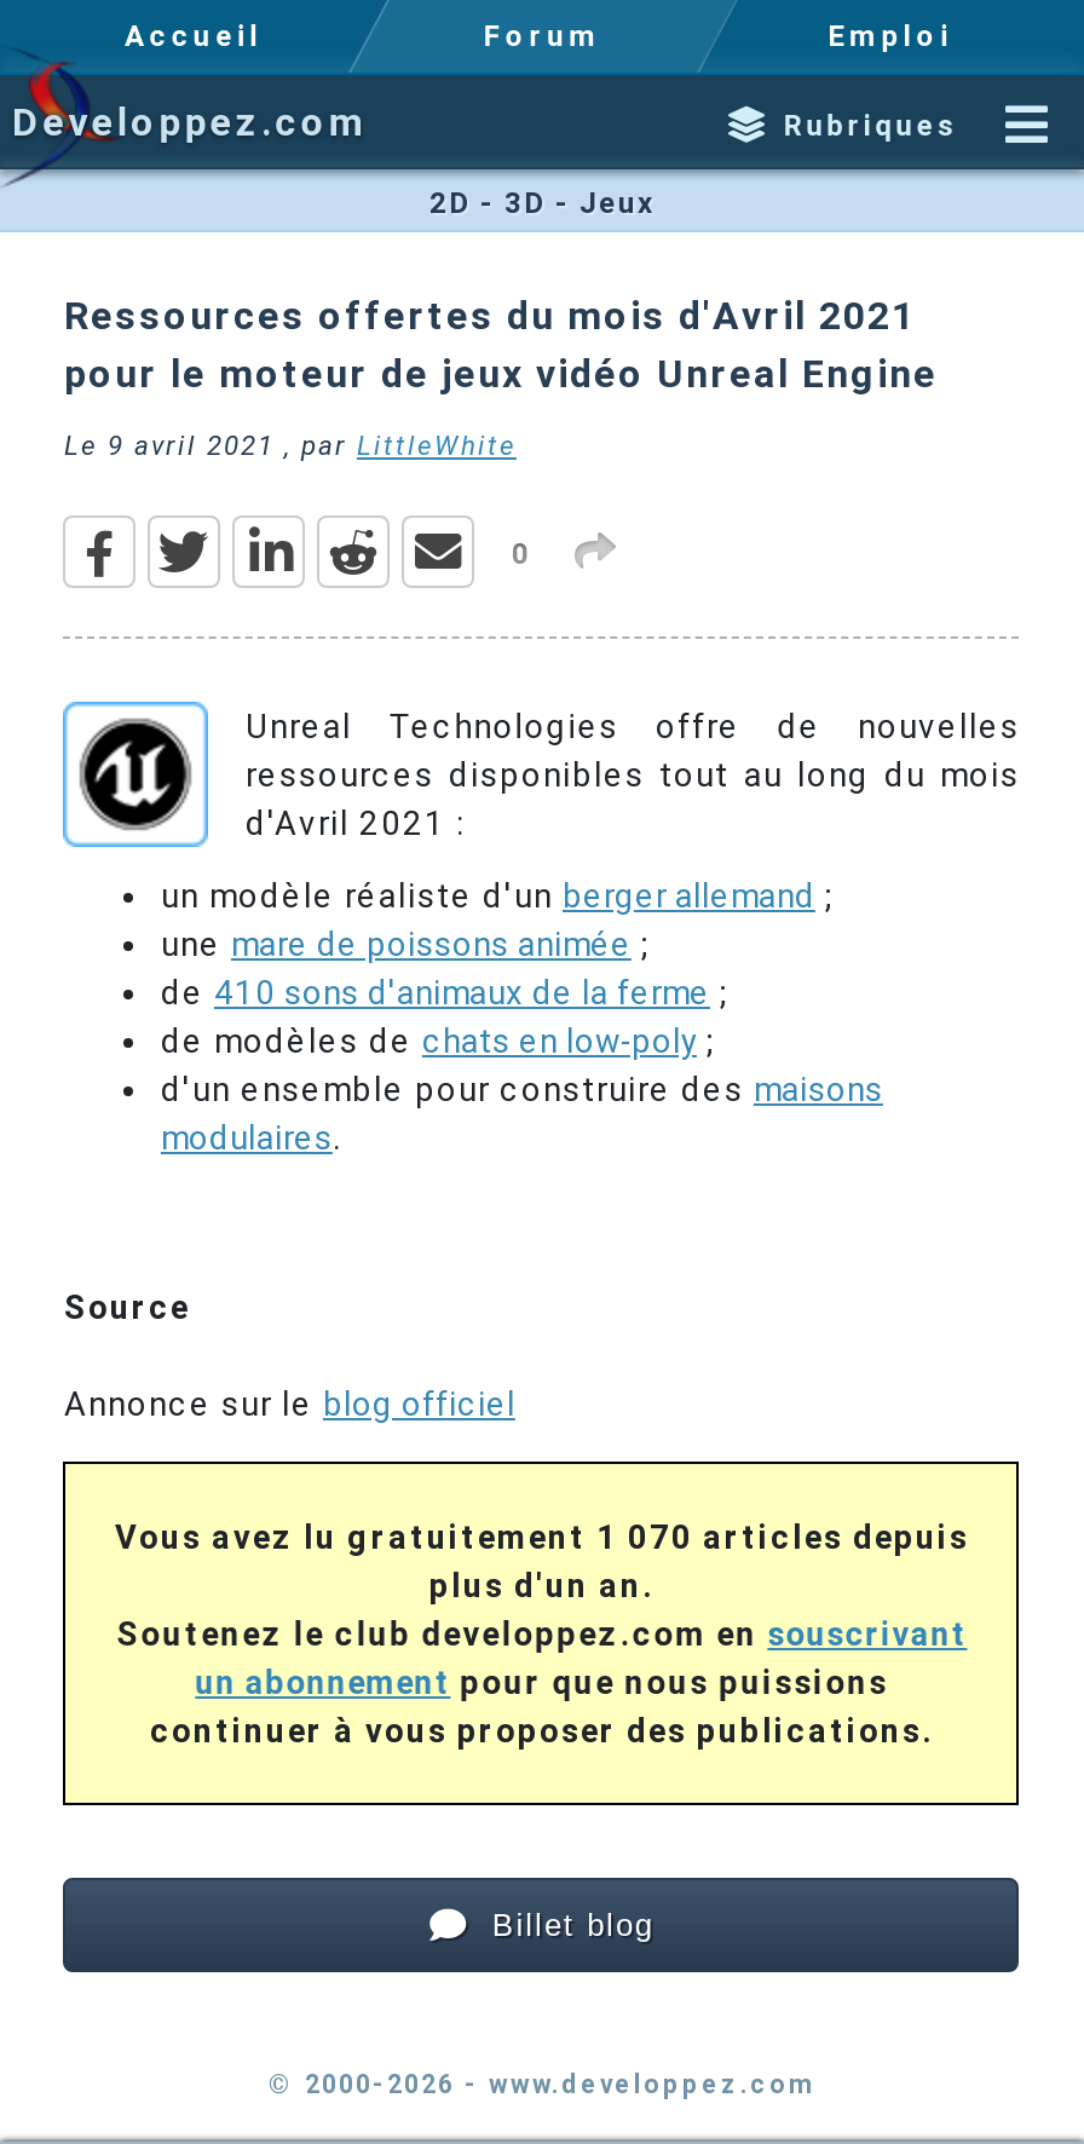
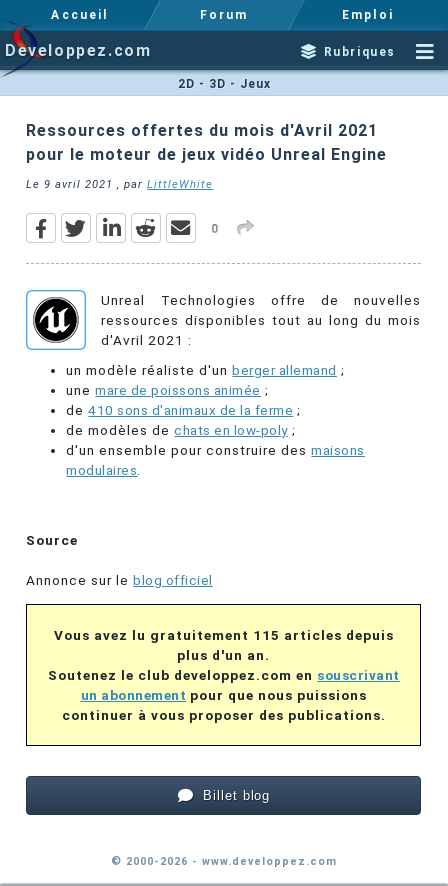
[115,1517,969,1556] Vous avez lu gratuitement 1 070 articles depuis -> [54,627,394,643] Vous avez lu gratuitement 115 articles depuis

